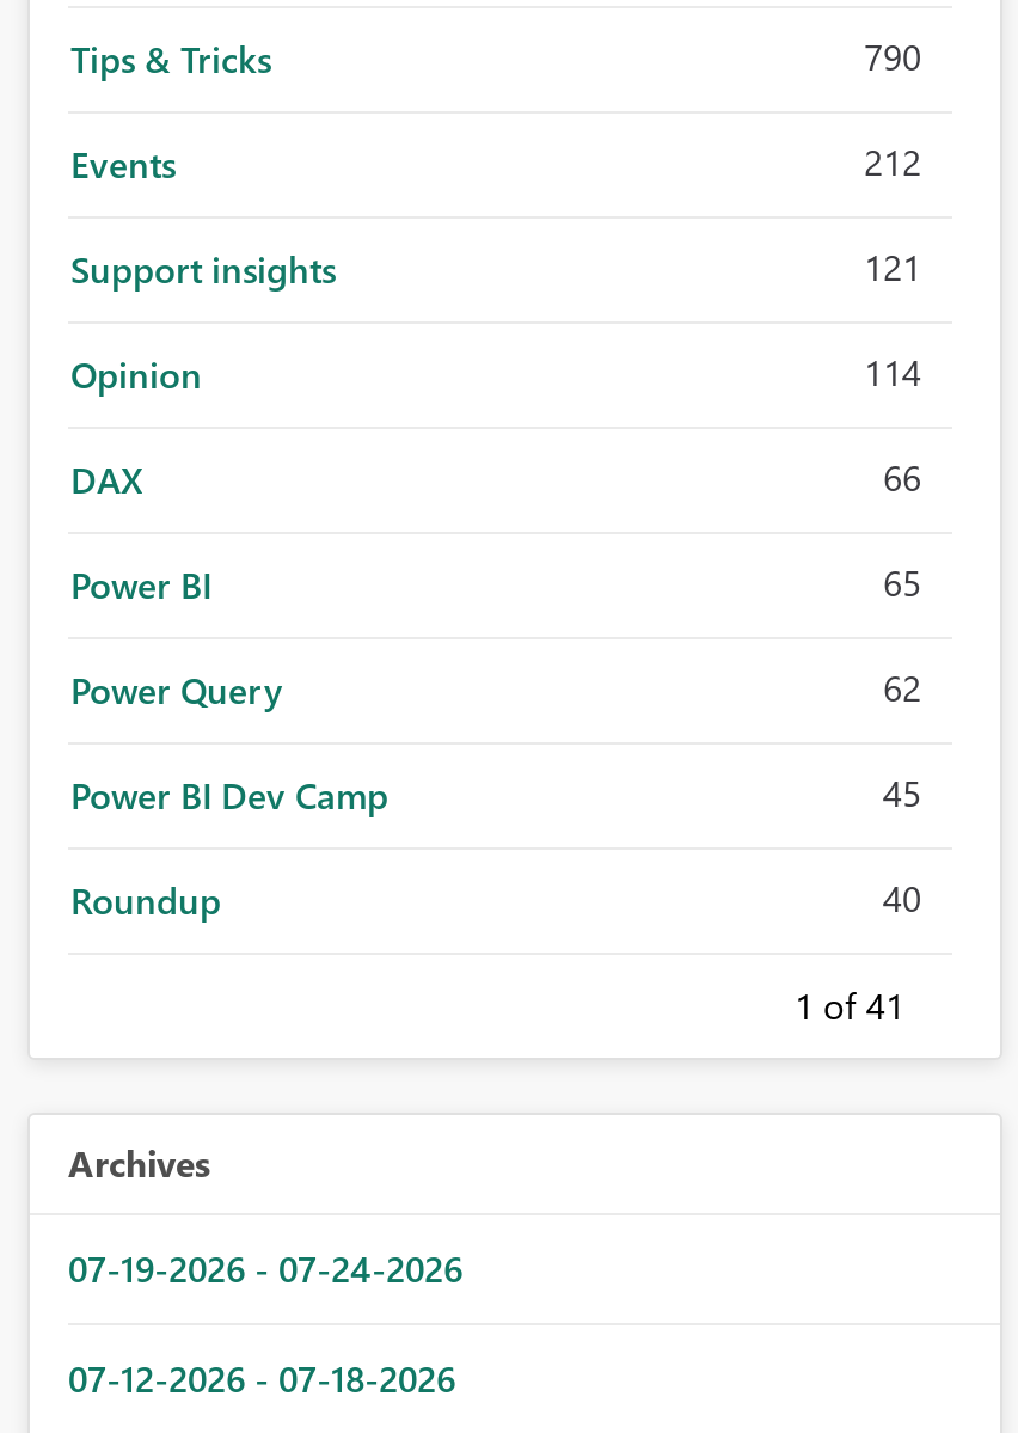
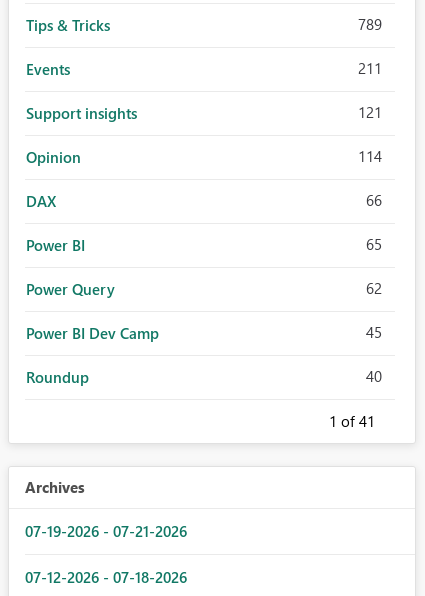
[864,32,921,80] 790 -> [358,14,382,34] 789
[864,137,921,185] 212 -> [358,58,382,78] 211
[68,1244,462,1292] 07-19-2026 - 07-24-2026 -> [25,521,187,541] 07-19-2026 - 07-21-2026

